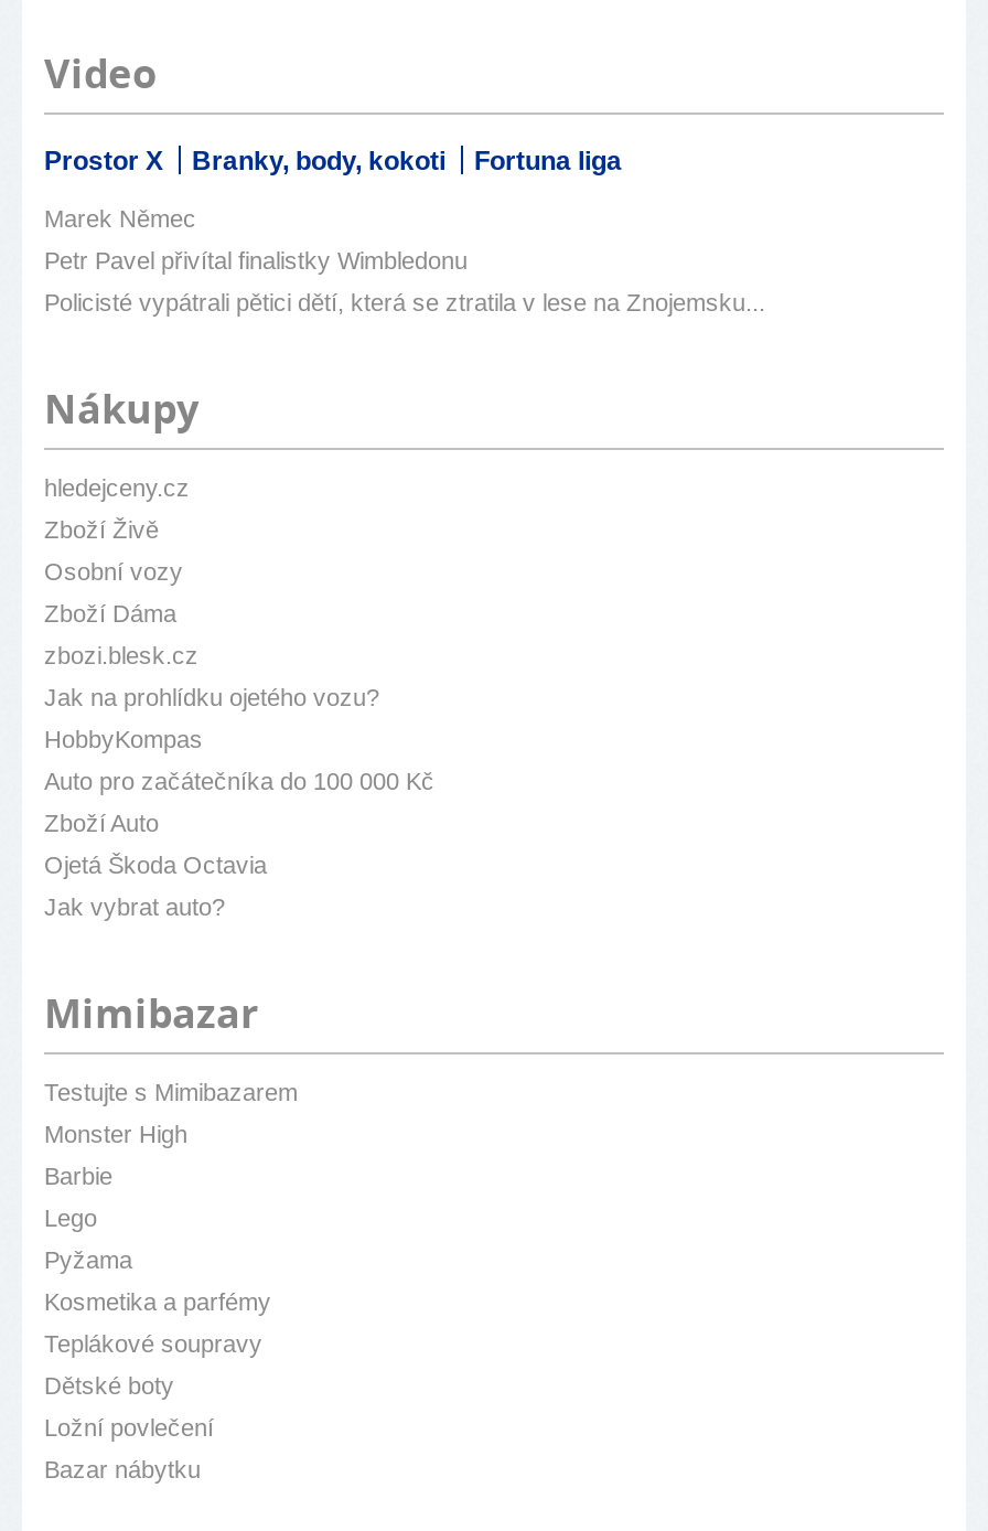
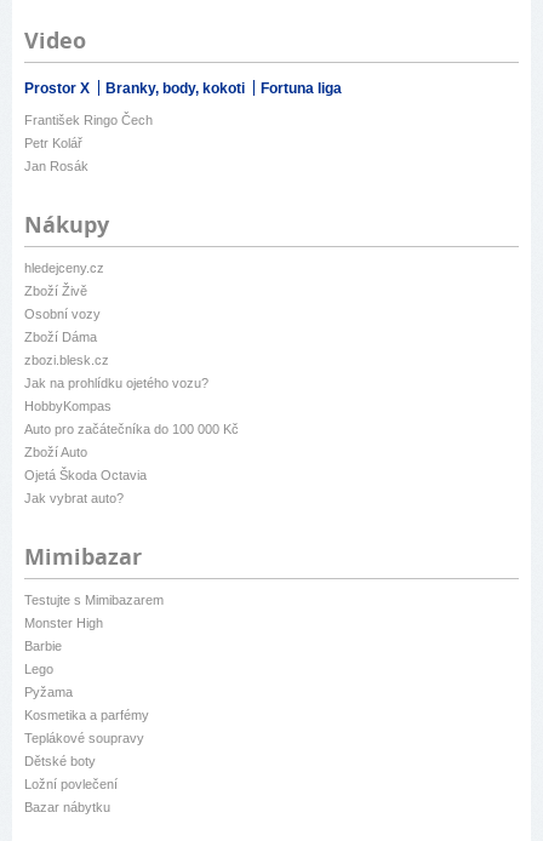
[44,206,196,232] Marek Němec -> [24,113,153,128] František Ringo Čech
[44,248,468,274] Petr Pavel přivítal finalistky Wimbledonu -> [24,136,82,151] Petr Kolář
[44,290,765,316] Policisté vypátrali pětici dětí, která se ztratila v lese na Znojemsku... -> [24,159,88,174] Jan Rosák

